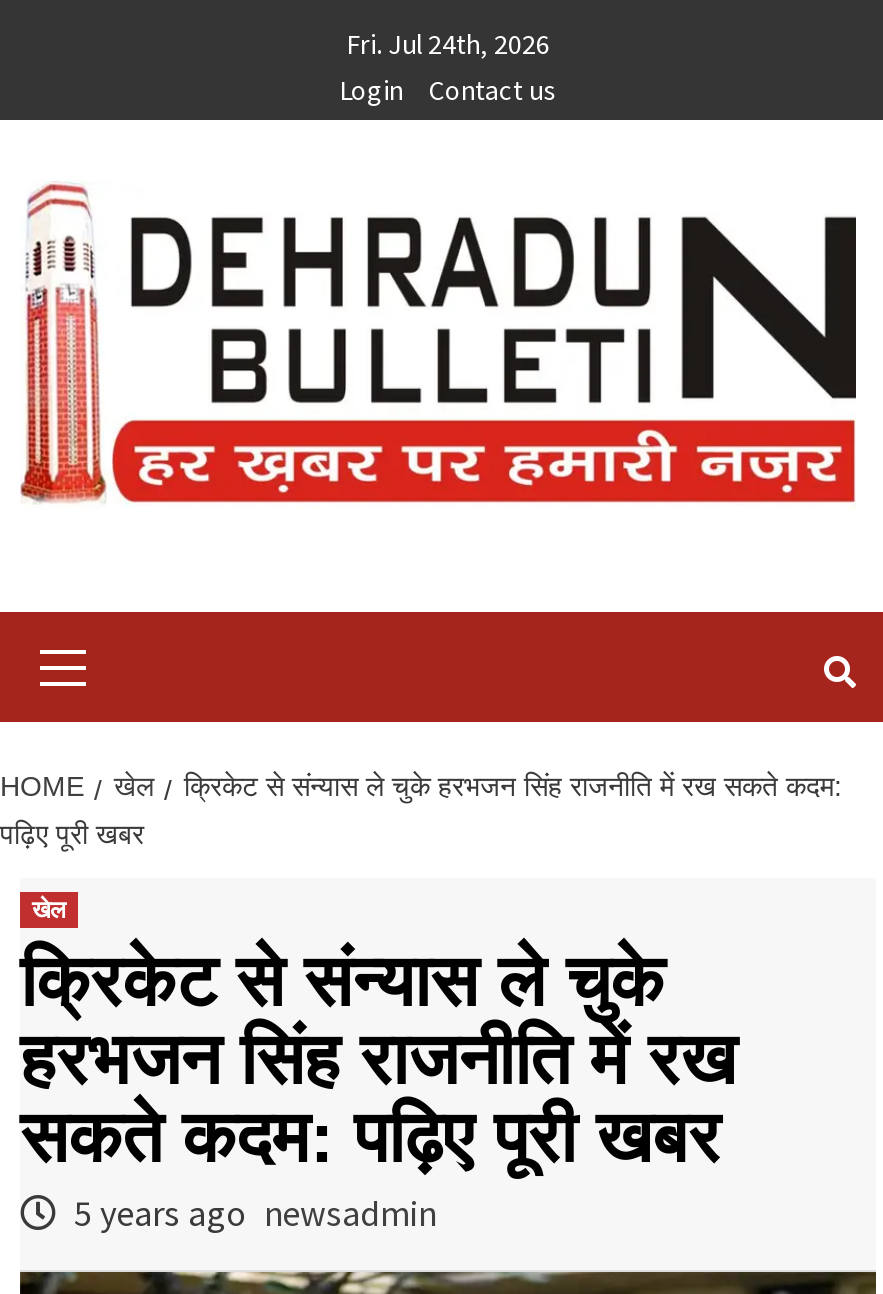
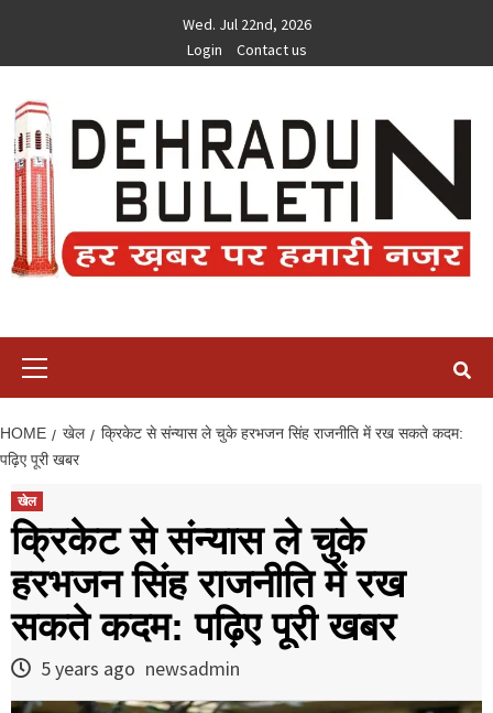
[346,26,550,62] Fri. Jul 24th, 2026 -> [182,14,311,34] Wed. Jul 22nd, 2026

